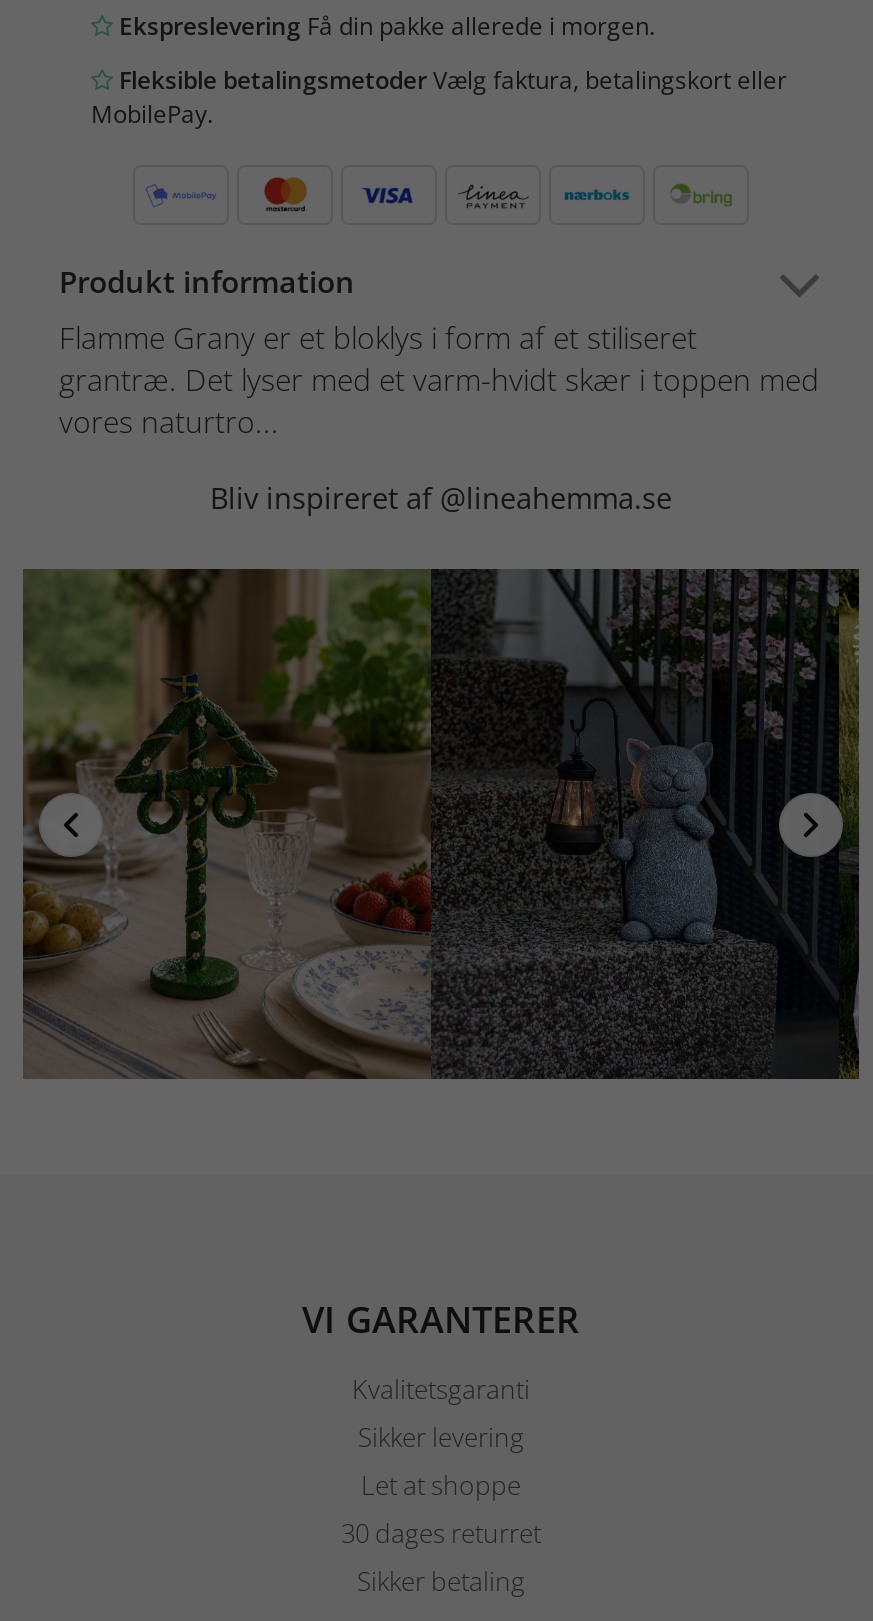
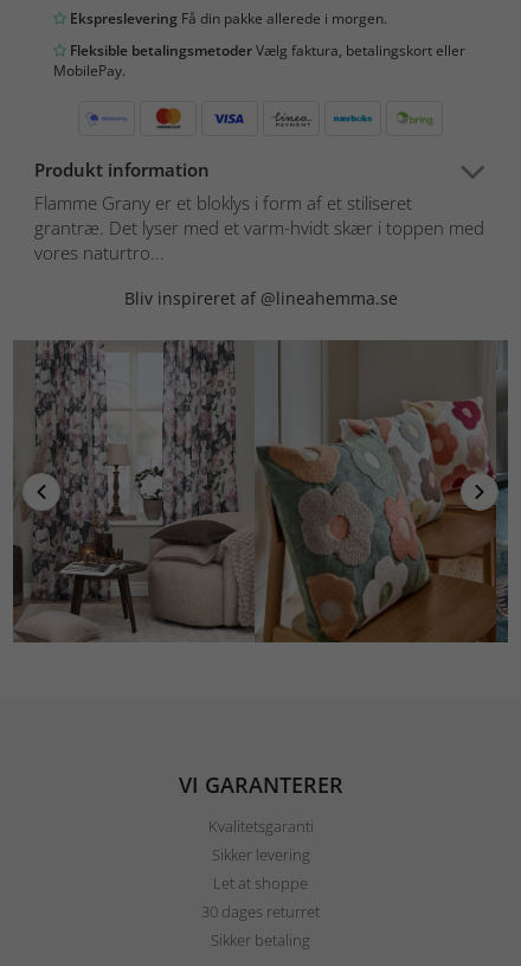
[23,567,861,1081] [image] -> [13,339,509,644] [image]

